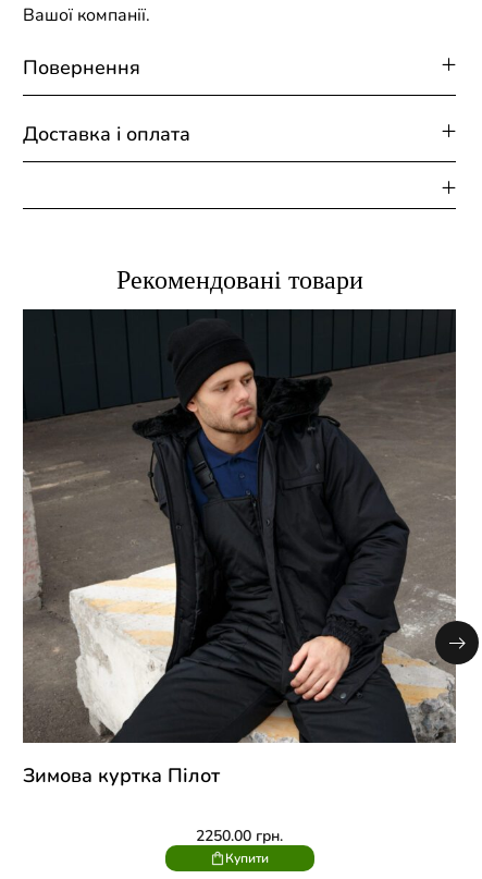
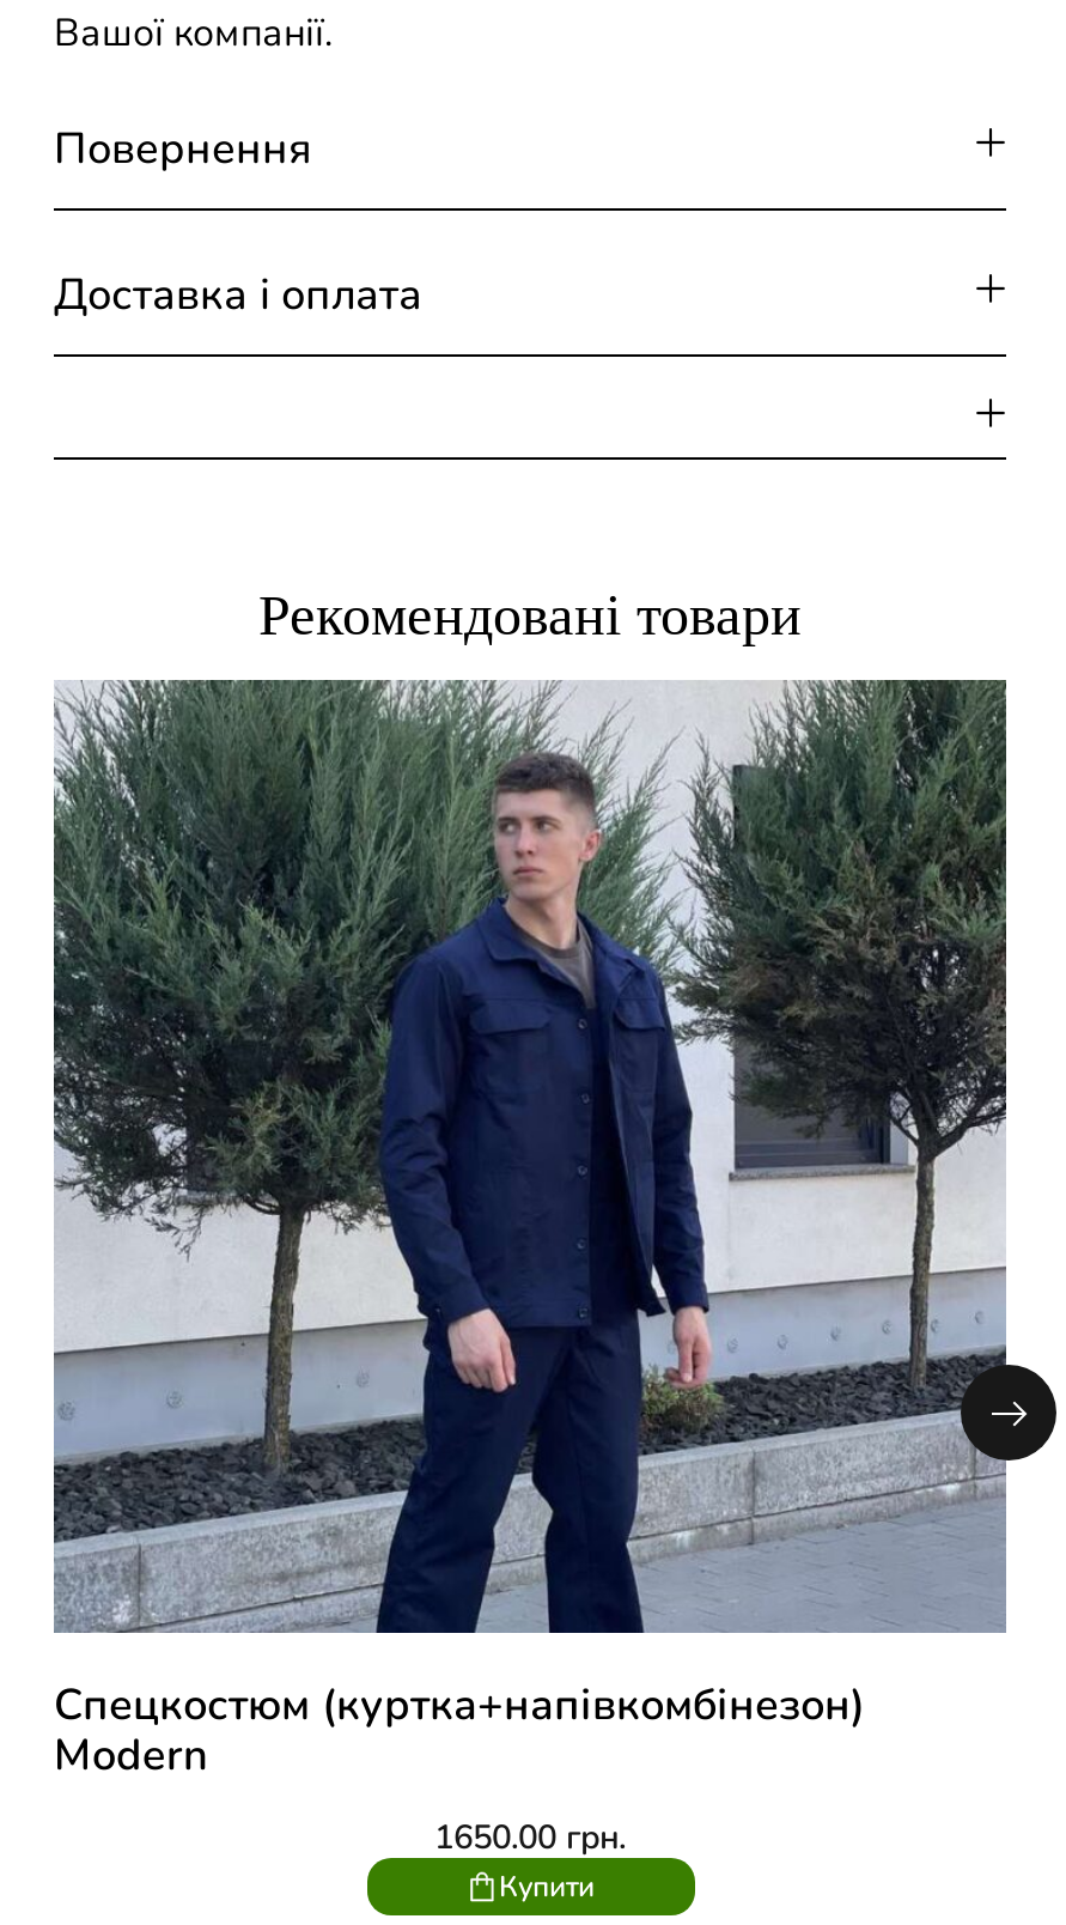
[22,308,456,788] [image] | Зимова куртка Пілот -> [54,680,1006,1783] [image] | Спецкостюм (куртка+напівкомбінезон) | Modern
[196,825,283,846] 2250.00 грн. -> [434,1814,626,1859] 1650.00 грн.

